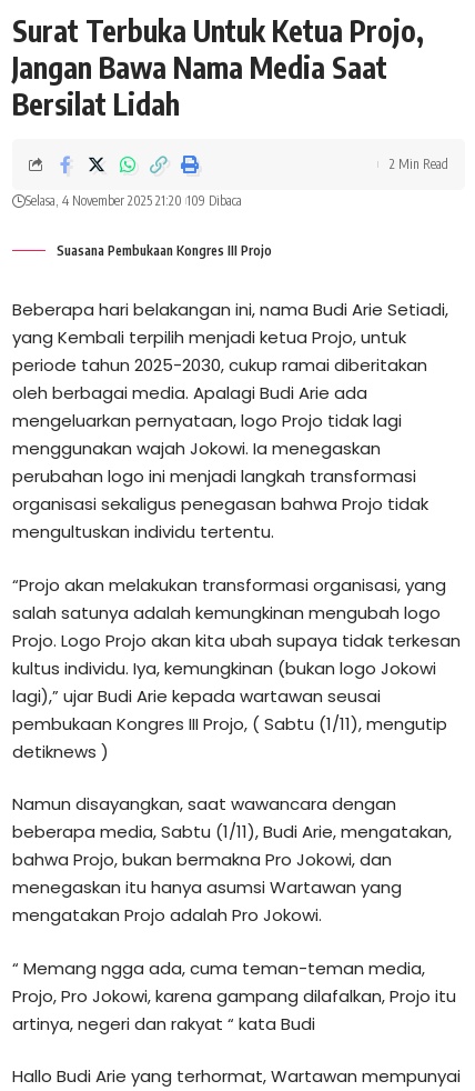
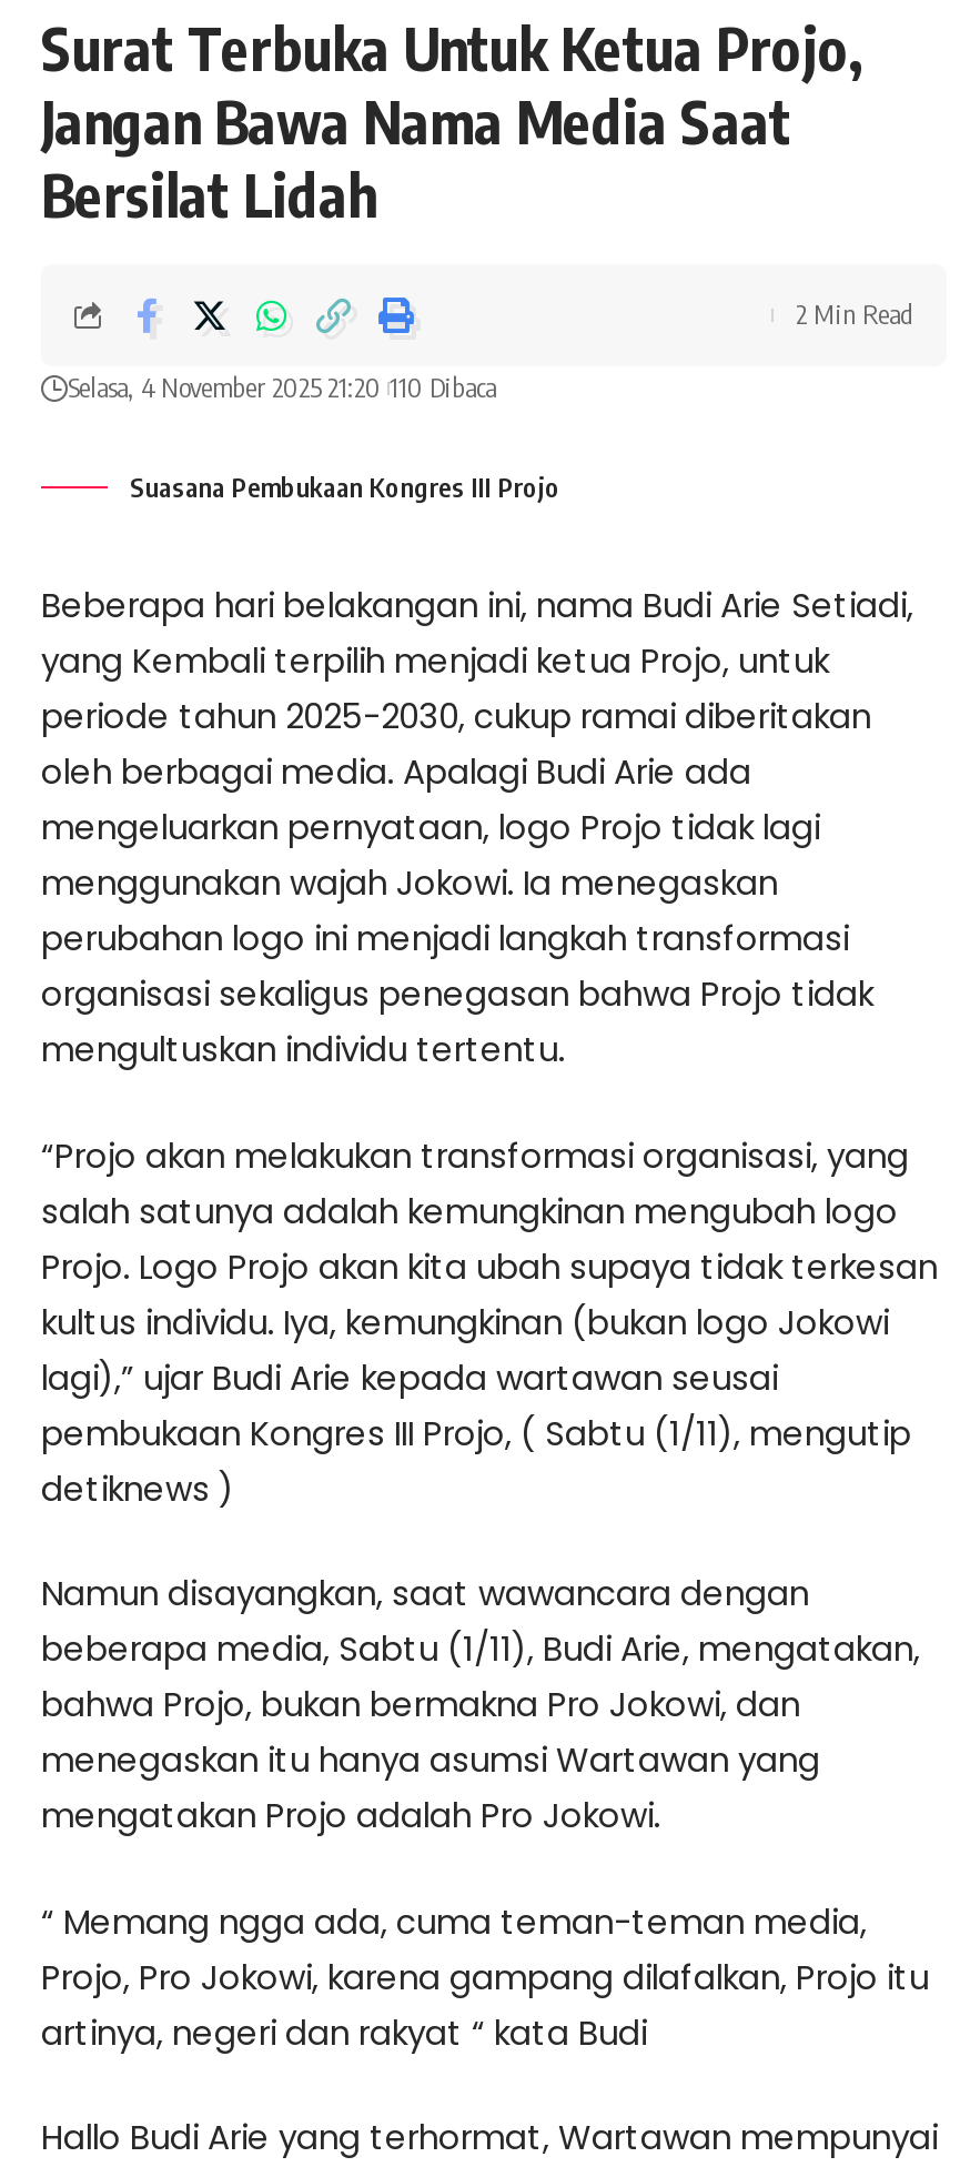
[26,192,242,209] Selasa, 4 November 2025 21:20 109 Dibaca -> [68,371,496,404] Selasa, 4 November 2025 21:20 110 Dibaca

